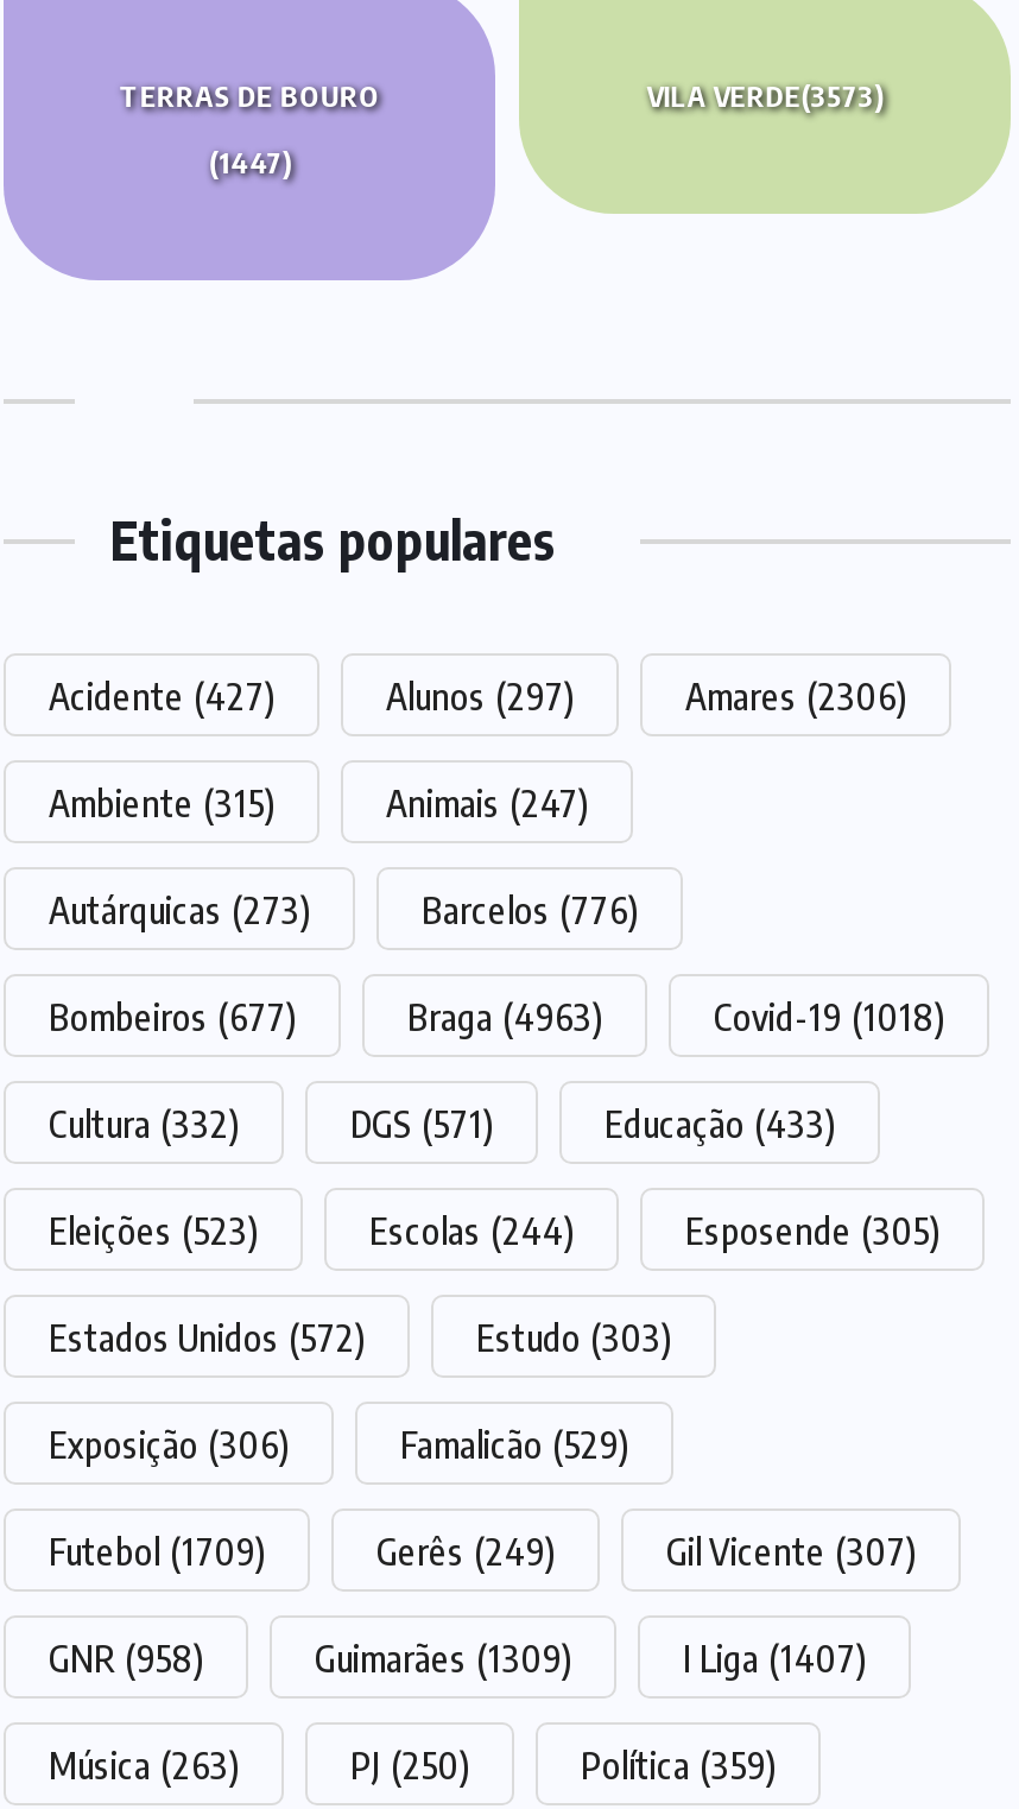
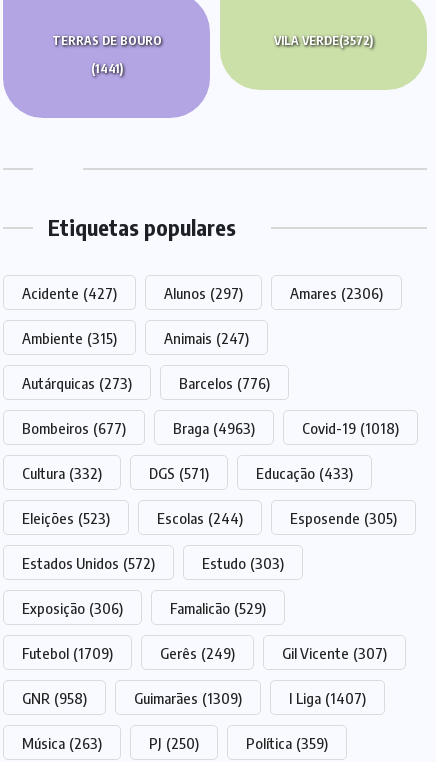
[647,78,882,114] VILA VERDE(3573) -> [274,33,373,48] VILA VERDE(3572)
[209,145,290,181] (1447) -> [91,61,123,76] (1441)

